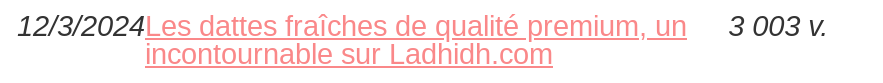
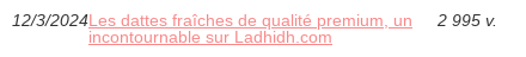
[17,10,828,42] 12/3/2024Les dattes fraîches de qualité premium, un 3 003 v. -> [12,11,497,30] 12/3/2024Les dattes fraîches de qualité premium, un 2 995 v.

